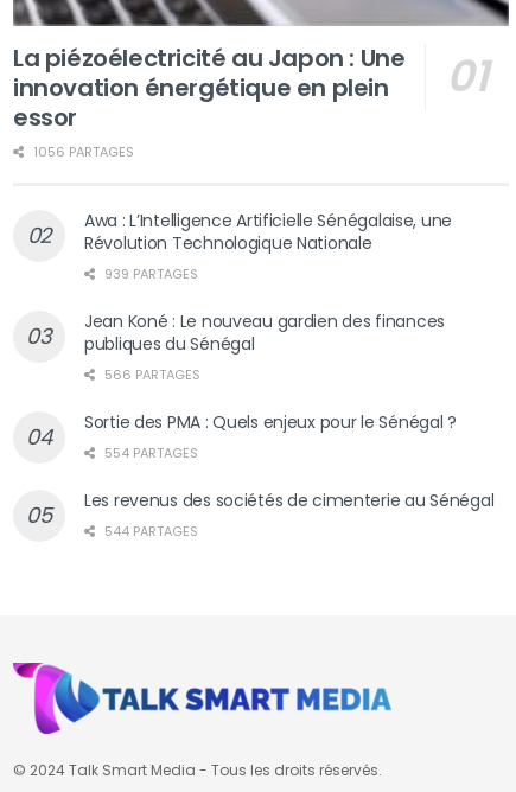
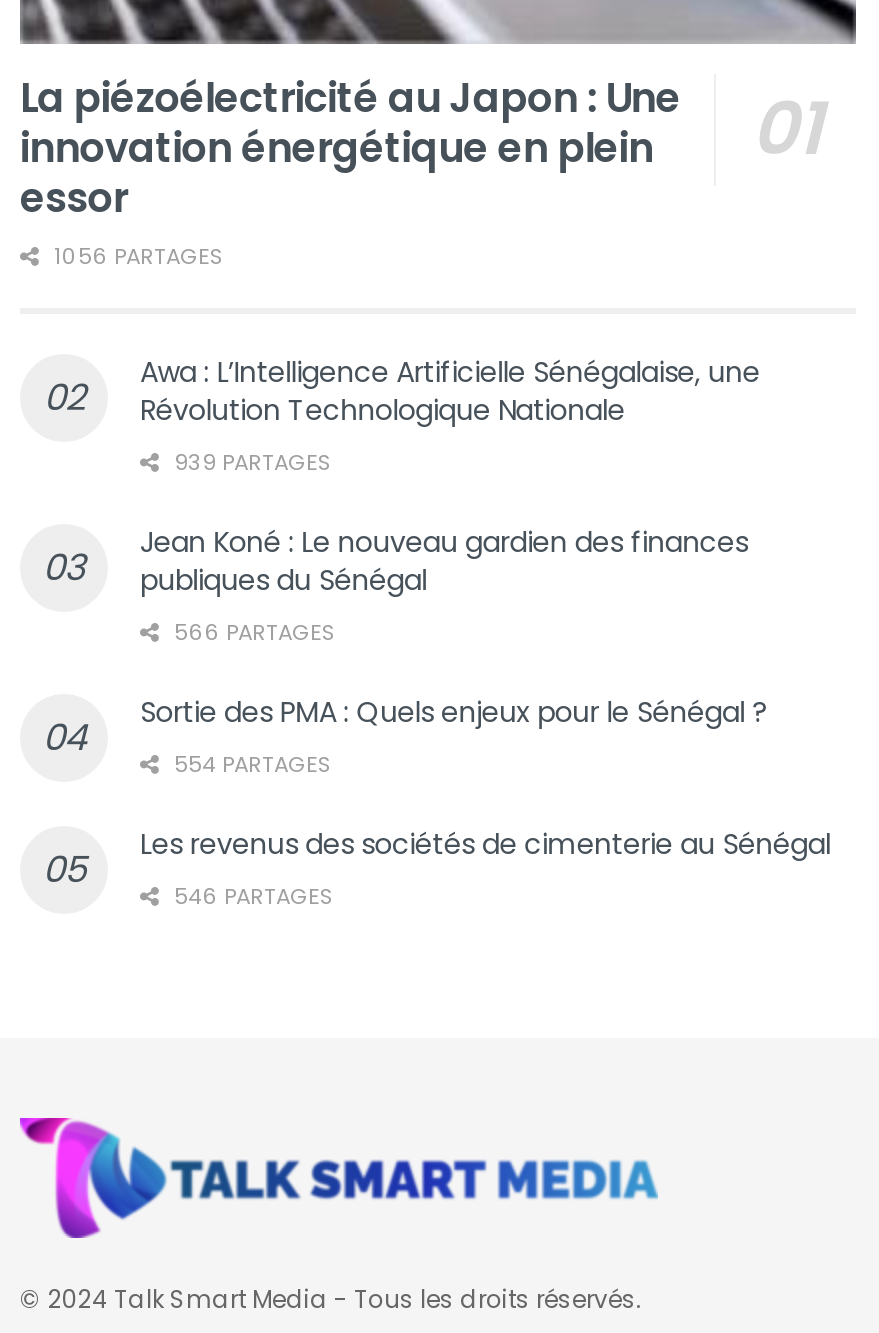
[101,522,198,541] 544 PARTAGES -> [168,880,334,912] 546 PARTAGES

